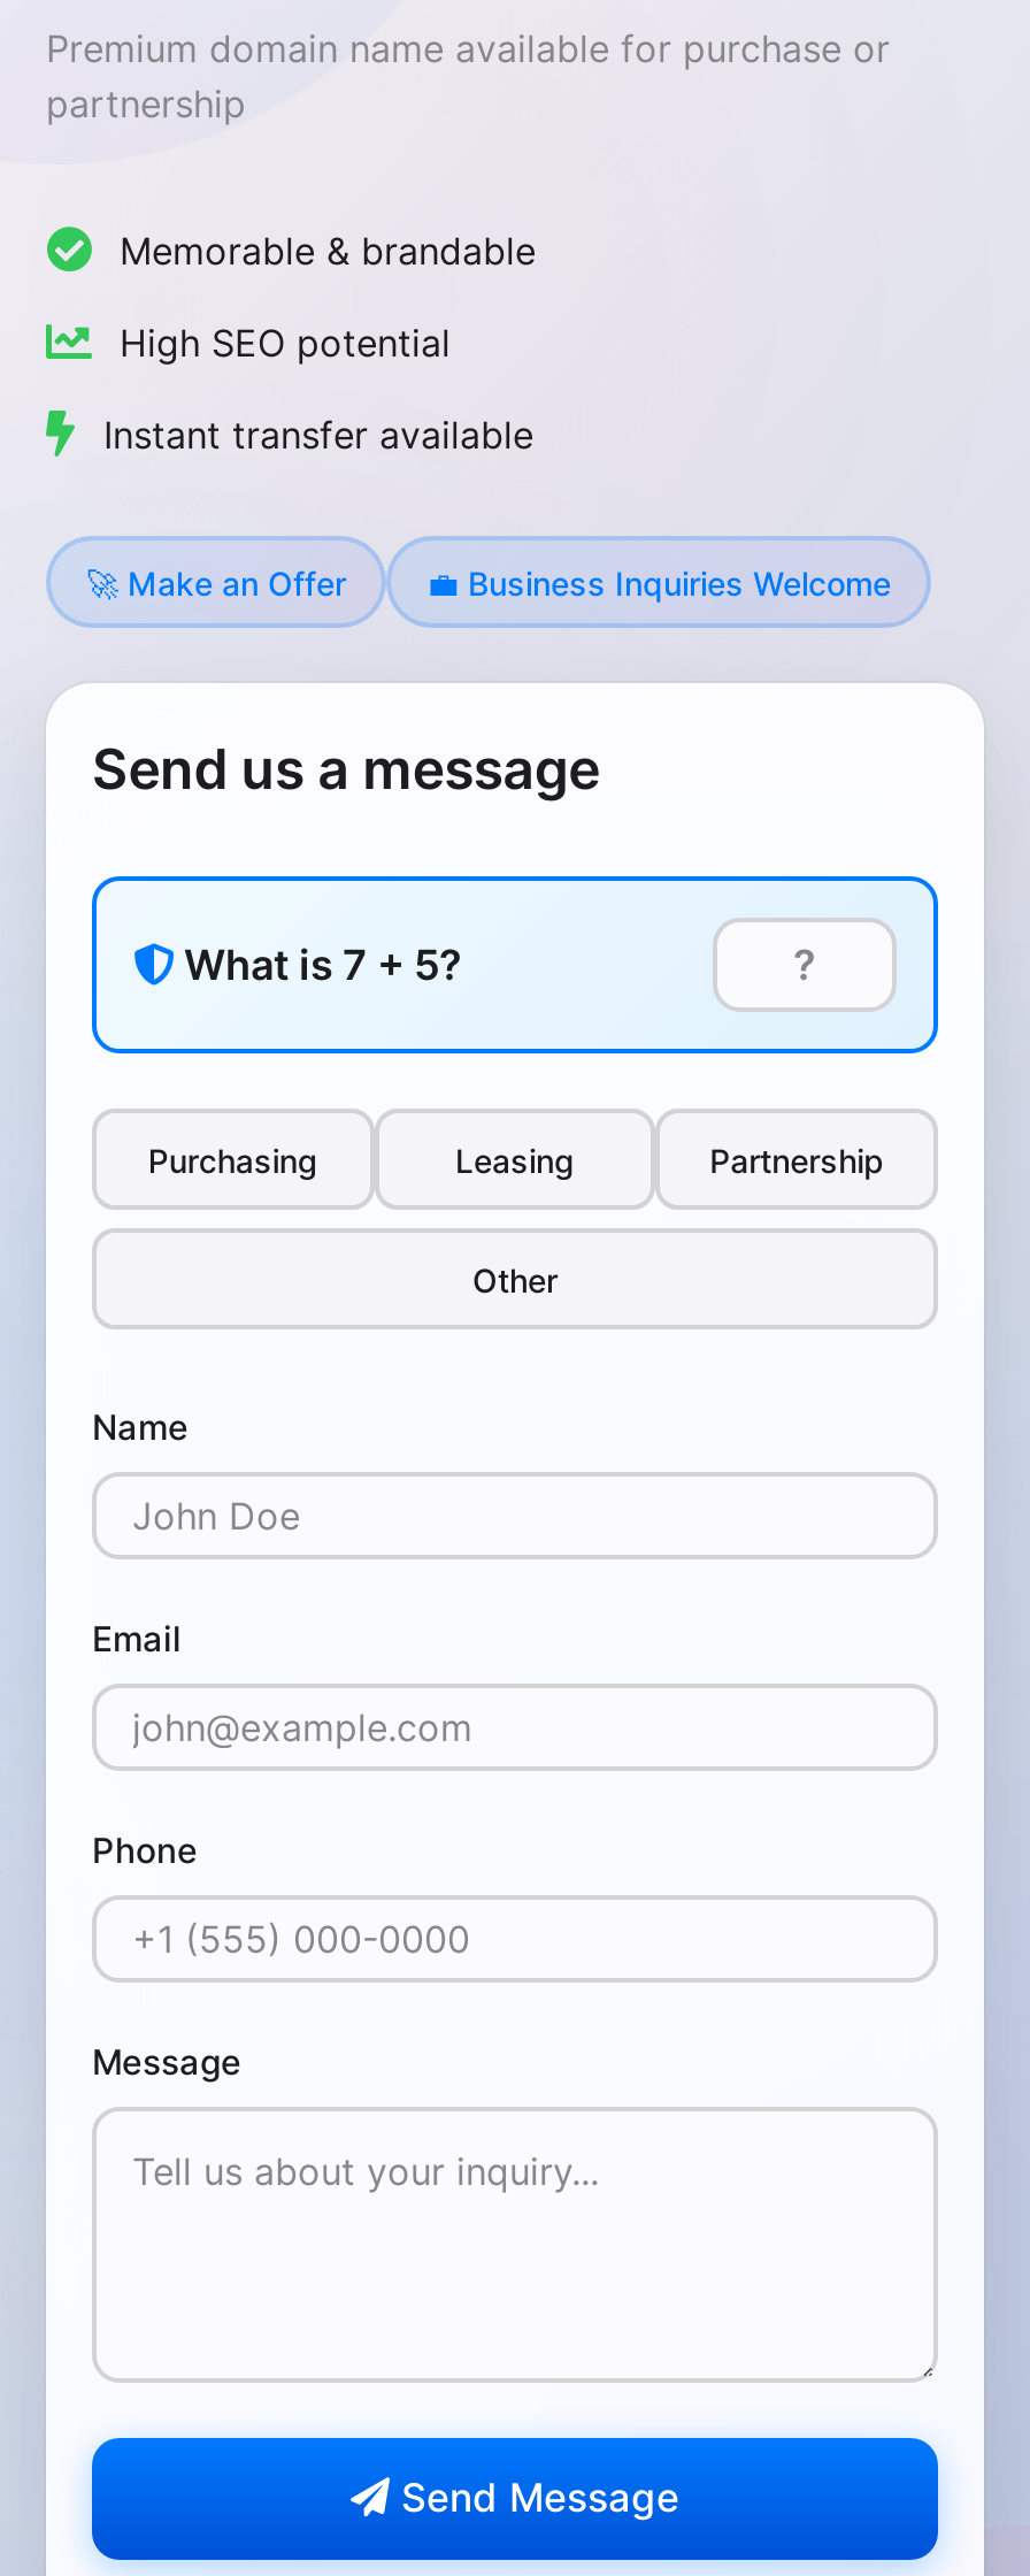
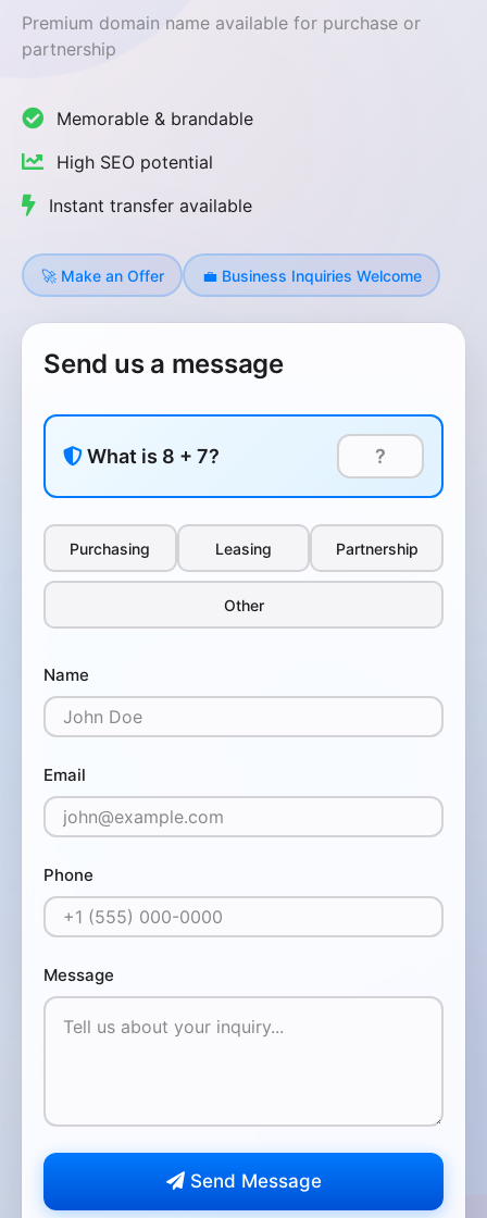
[175,941,462,989] What is 7 + 5? -> [83,445,220,468] What is 8 + 7?

